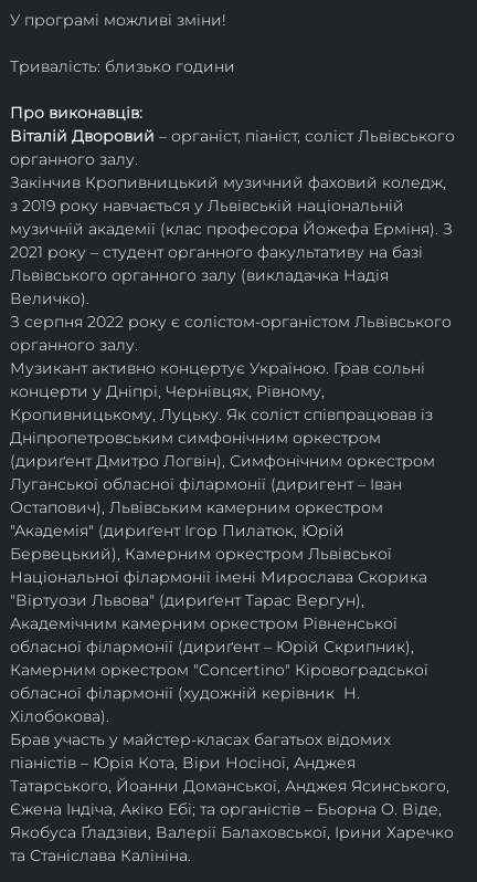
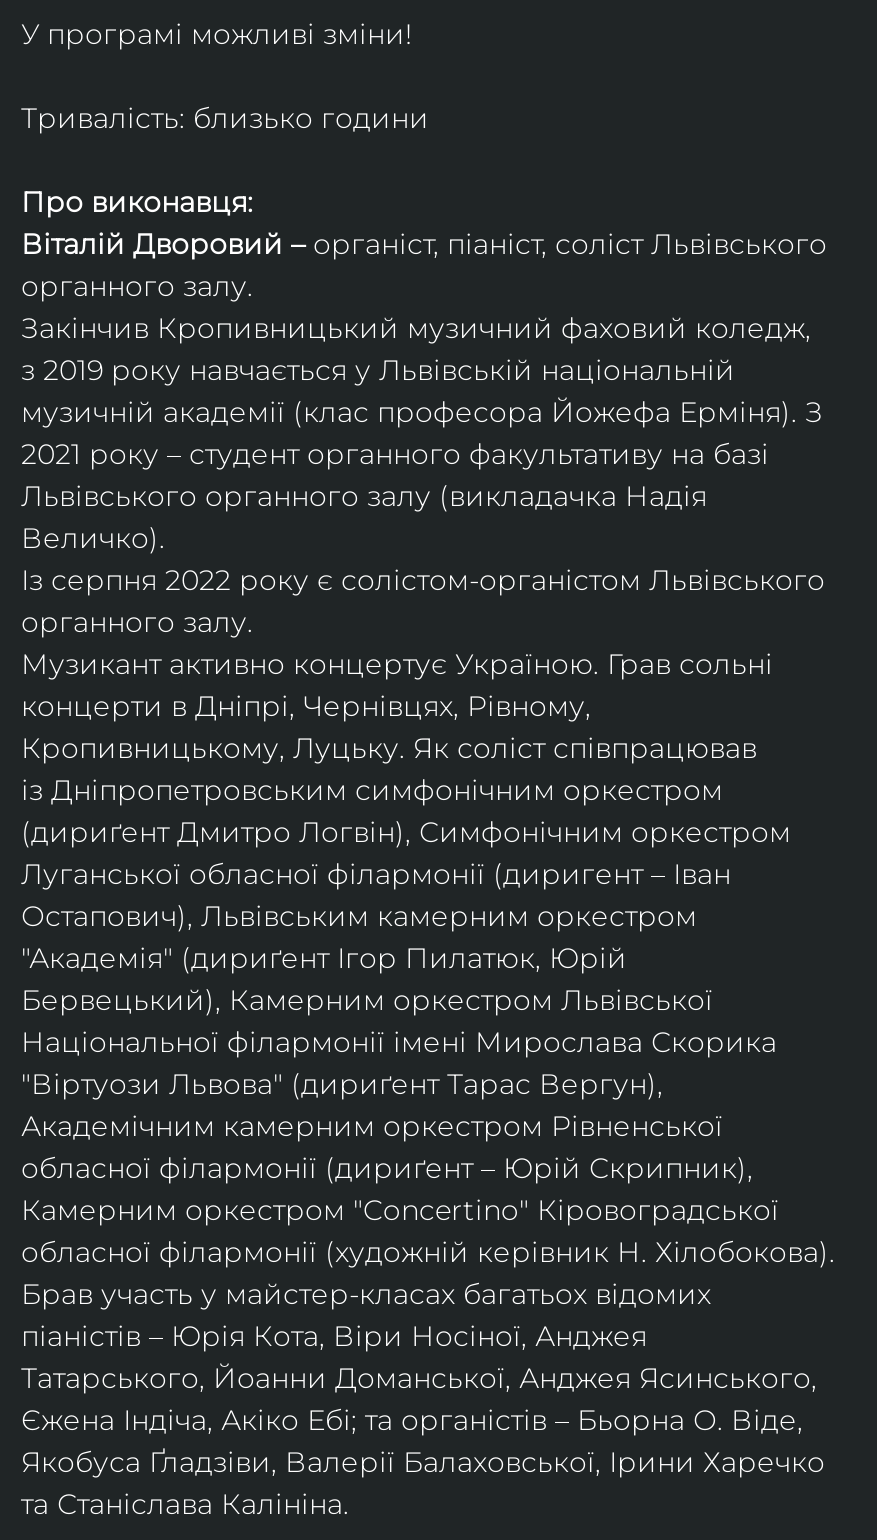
[10,103,142,123] Про виконавців: -> [21,184,253,220] Про виконавця:
[10,312,456,332] З серпня 2022 року є солістом-органістом Львівського -> [21,562,833,598] Із серпня 2022 року є солістом-органістом Львівського
[10,381,437,448] концерти у Дніпрі, Чернівцях, Рівному, | Кропивницькому, Луцьку. Як соліст співпрацював із | Дніпропетровським симфонічним оркестром -> [21,688,765,808] концерти в Дніпрі, Чернівцях, Рівному, | Кропивницькому, Луцьку. Як соліст співпрацював | із Дніпропетровським симфонічним оркестром

